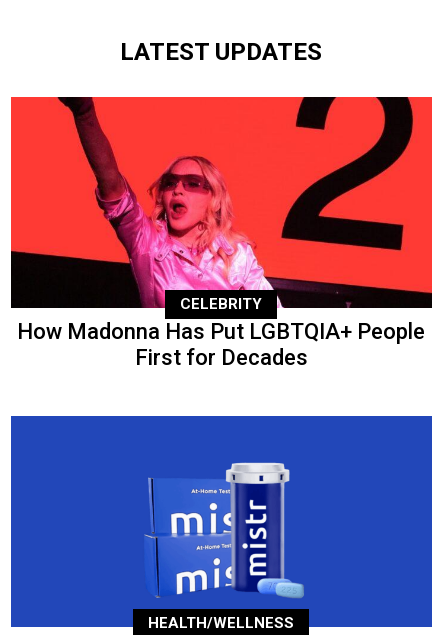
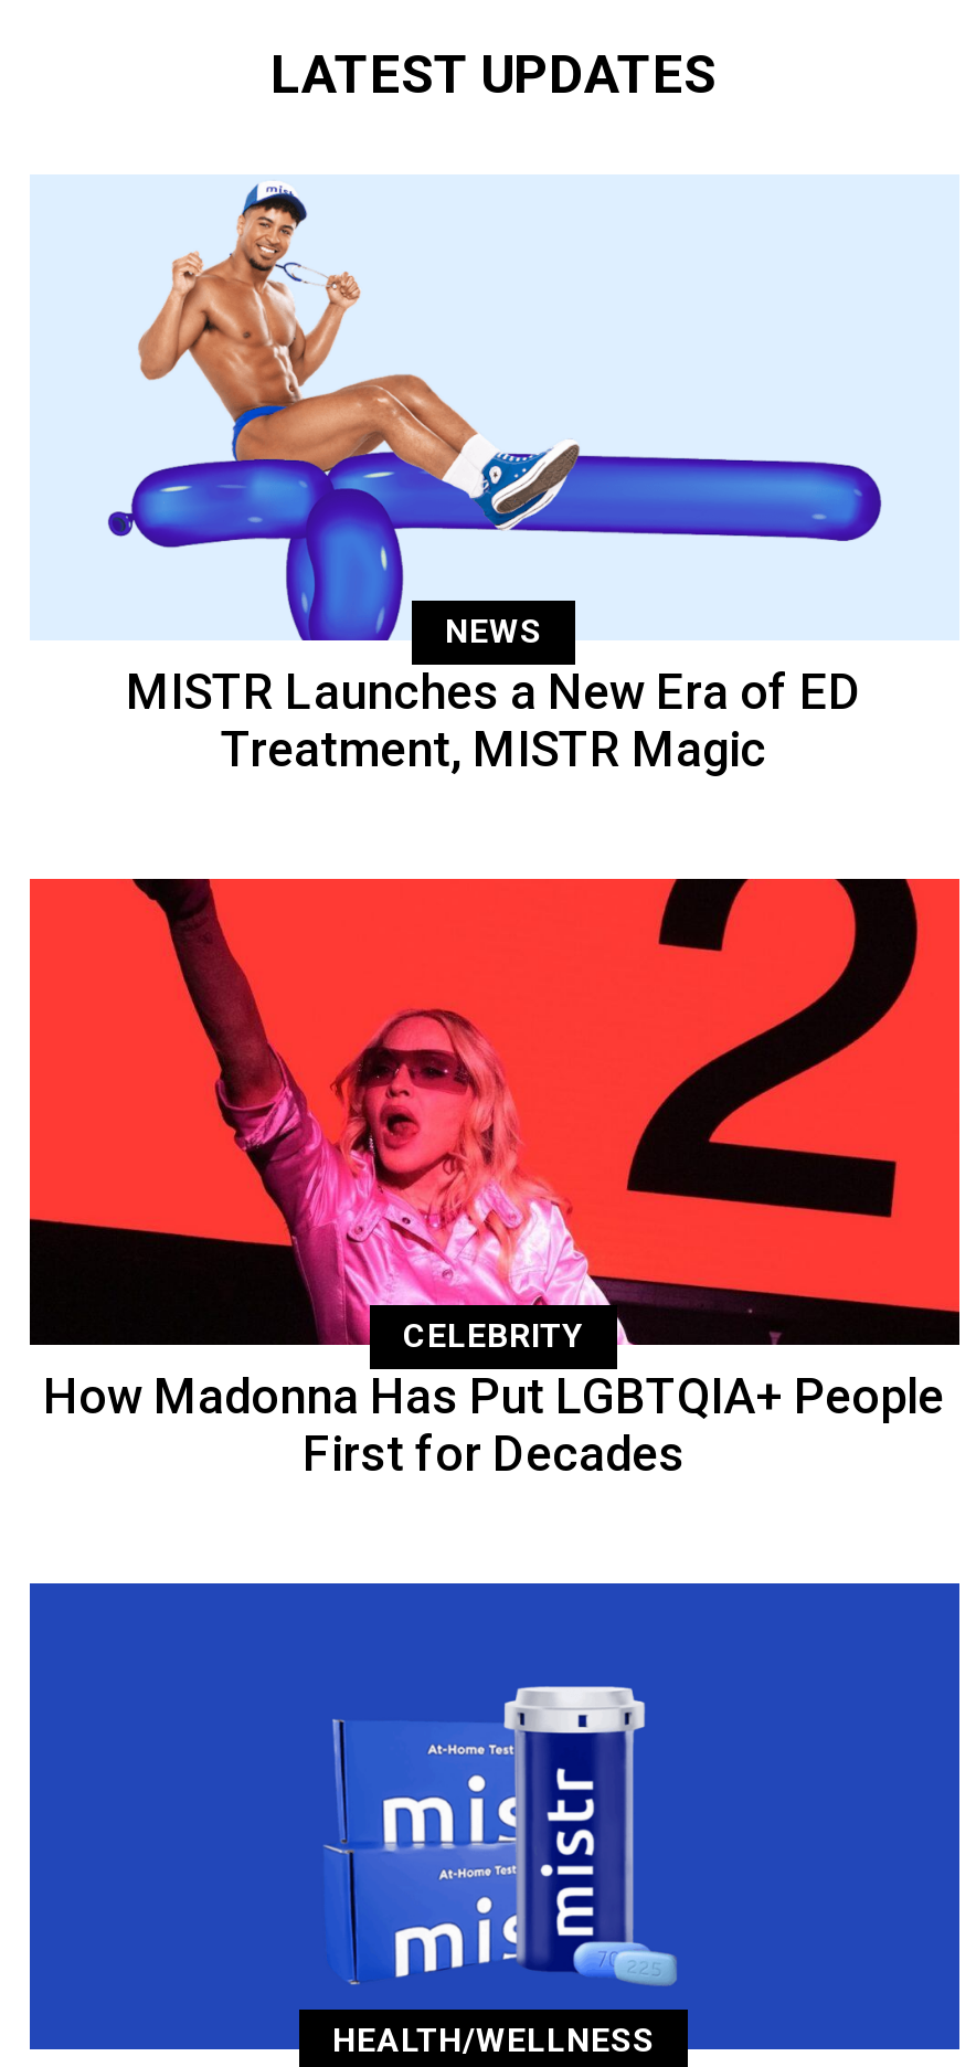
none -> [32,177,957,778] [image] | NEWS | MISTR Launches a New Era of ED | Treatment, MISTR Magic

